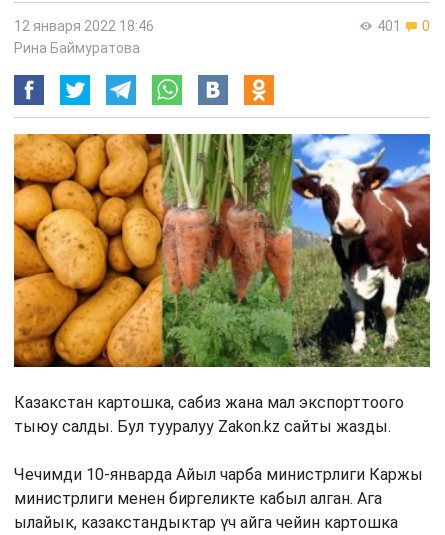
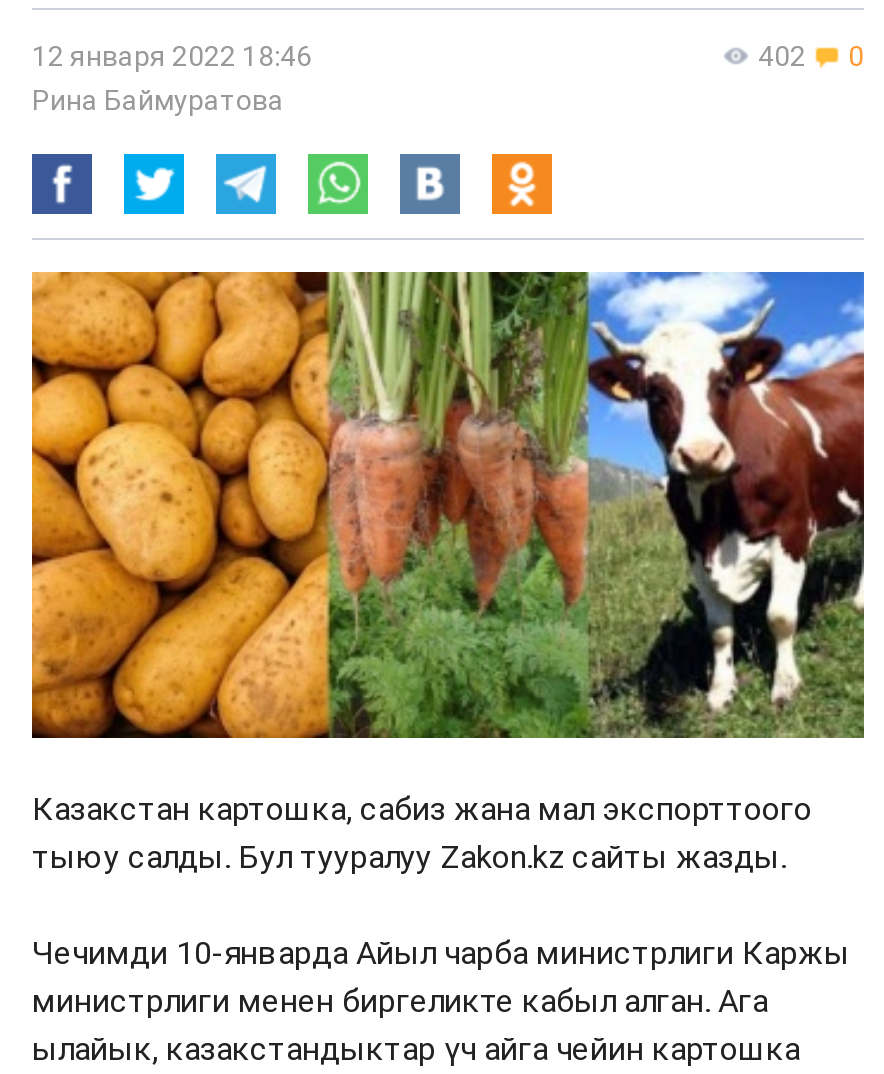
[374,18,430,34] 401 0 -> [752,40,864,72] 402 0

